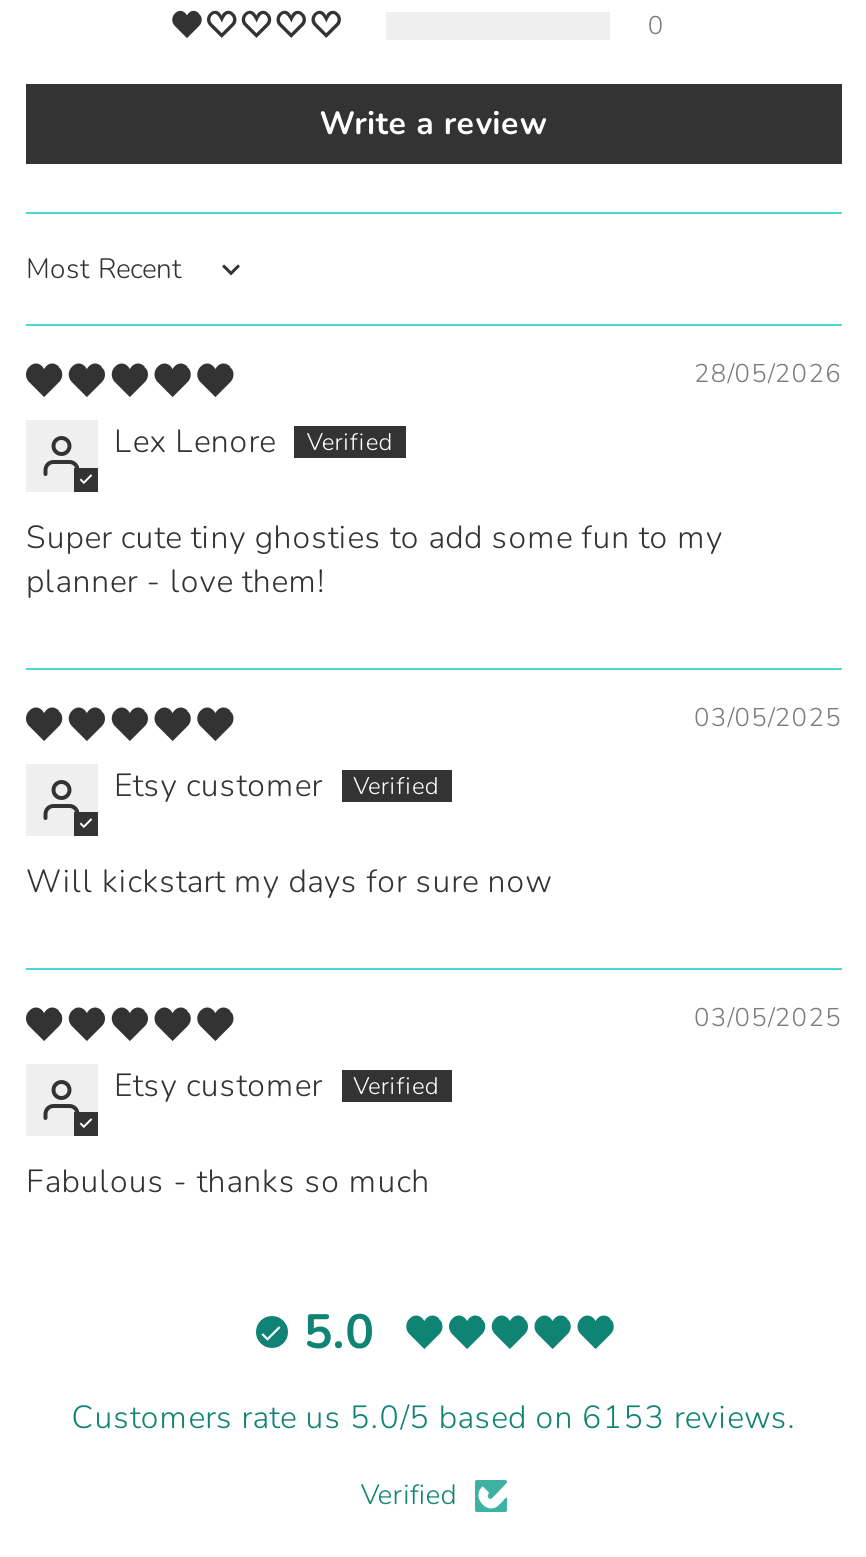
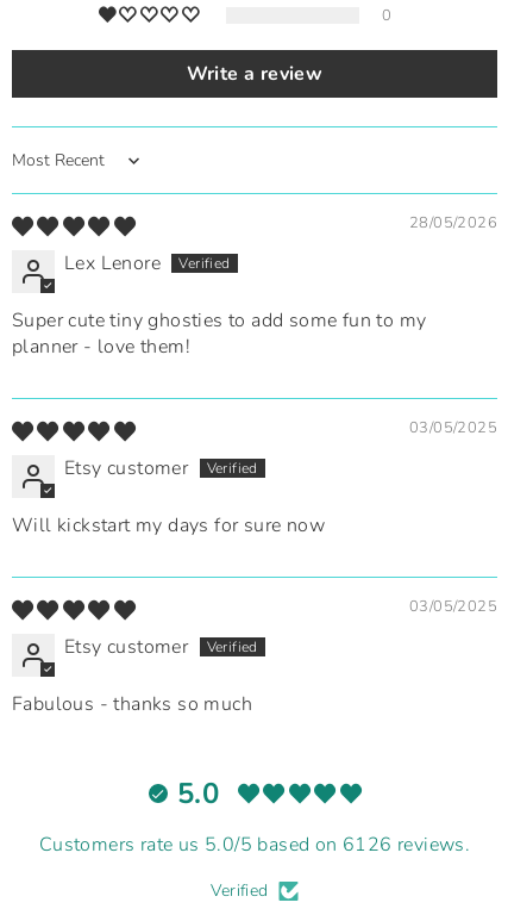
[72,1396,796,1440] Customers rate us 5.0/5 based on 6153 reviews. -> [39,832,470,858] Customers rate us 5.0/5 based on 6126 reviews.

